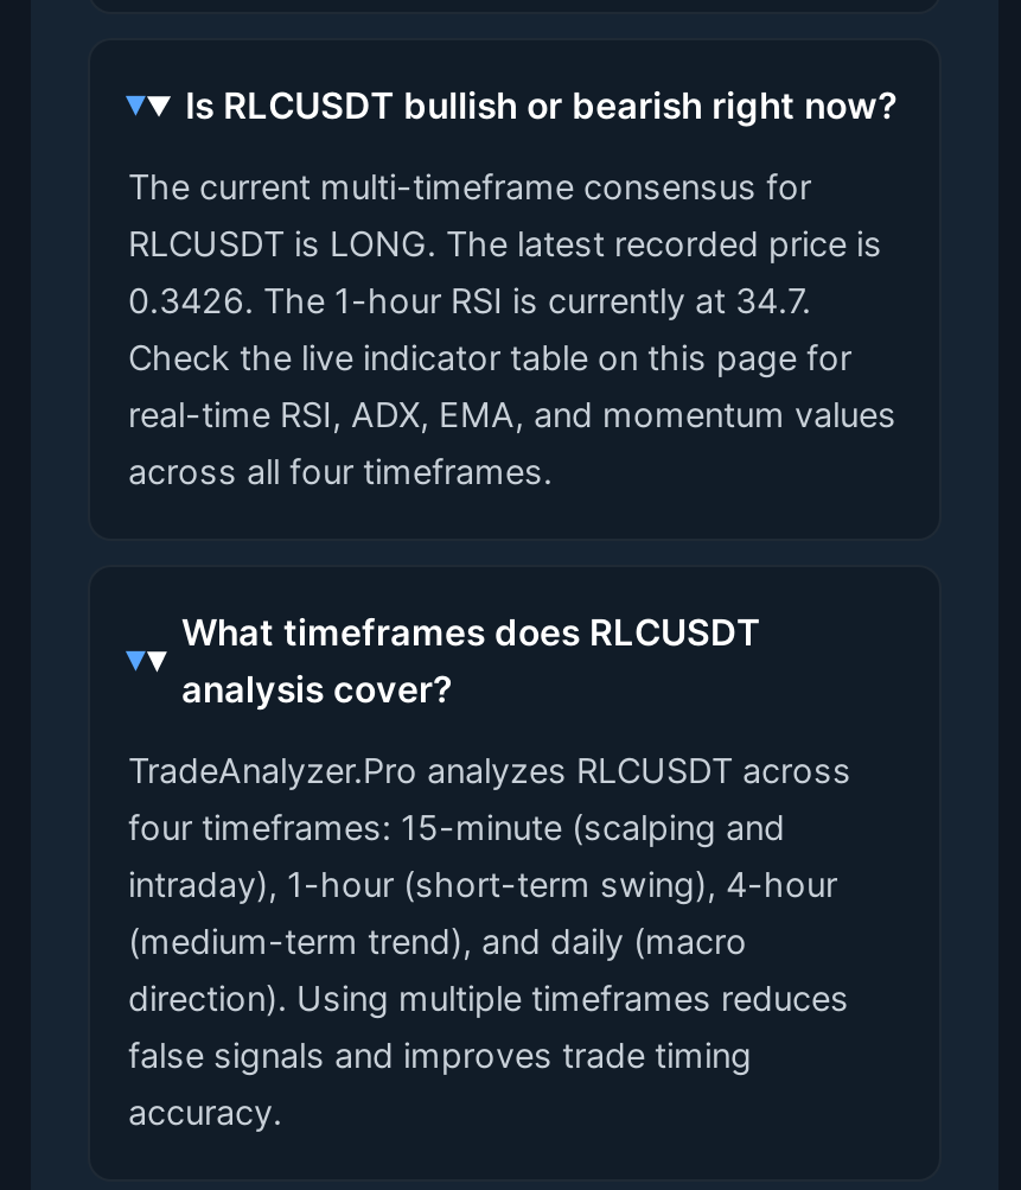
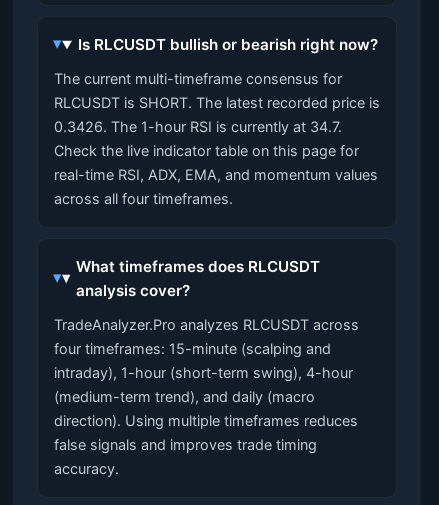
[128,223,882,263] RLCUSDT is LONG. The latest recorded price is -> [54,94,380,111] RLCUSDT is SHORT. The latest recorded price is

